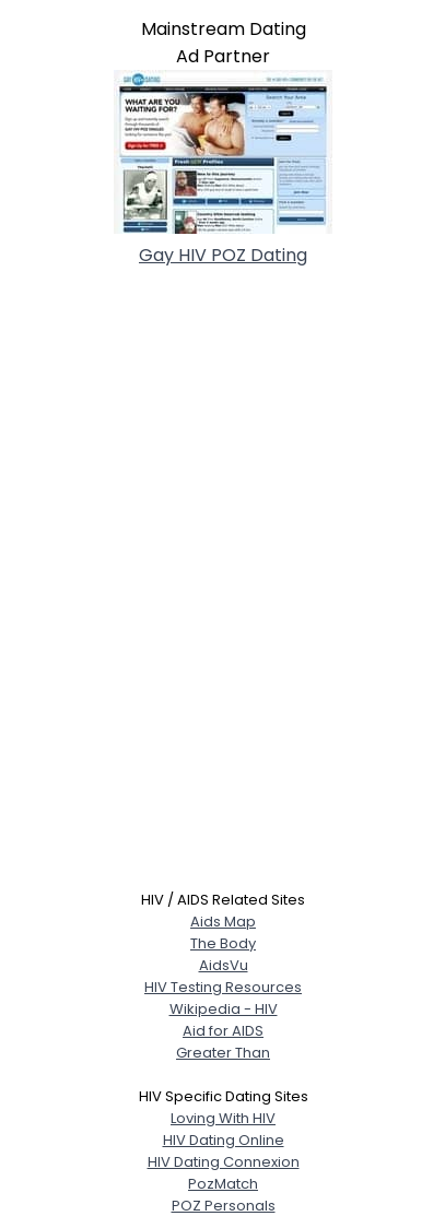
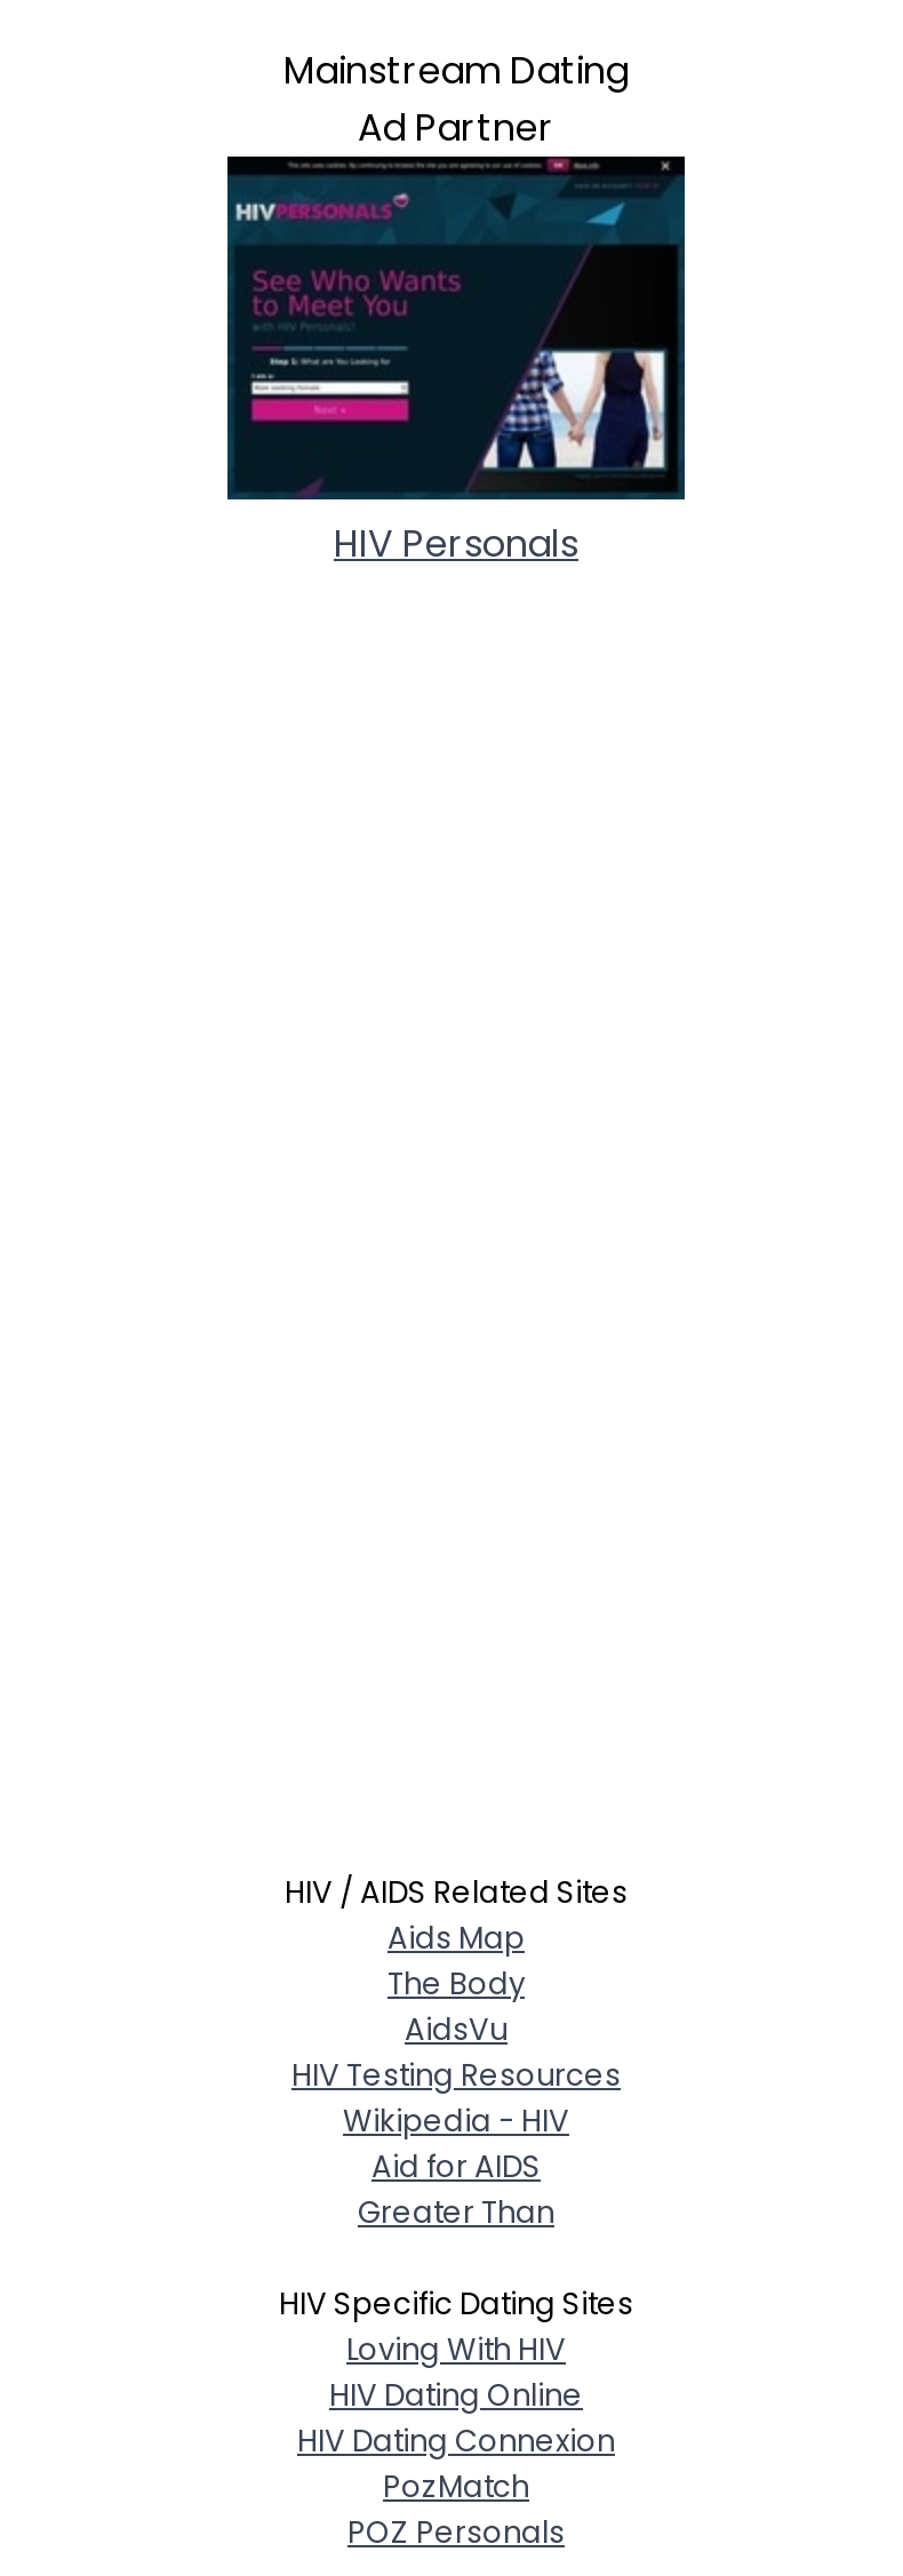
[114,70,332,267] [image] | Gay HIV POZ Dating -> [225,154,687,569] [image] | HIV Personals

